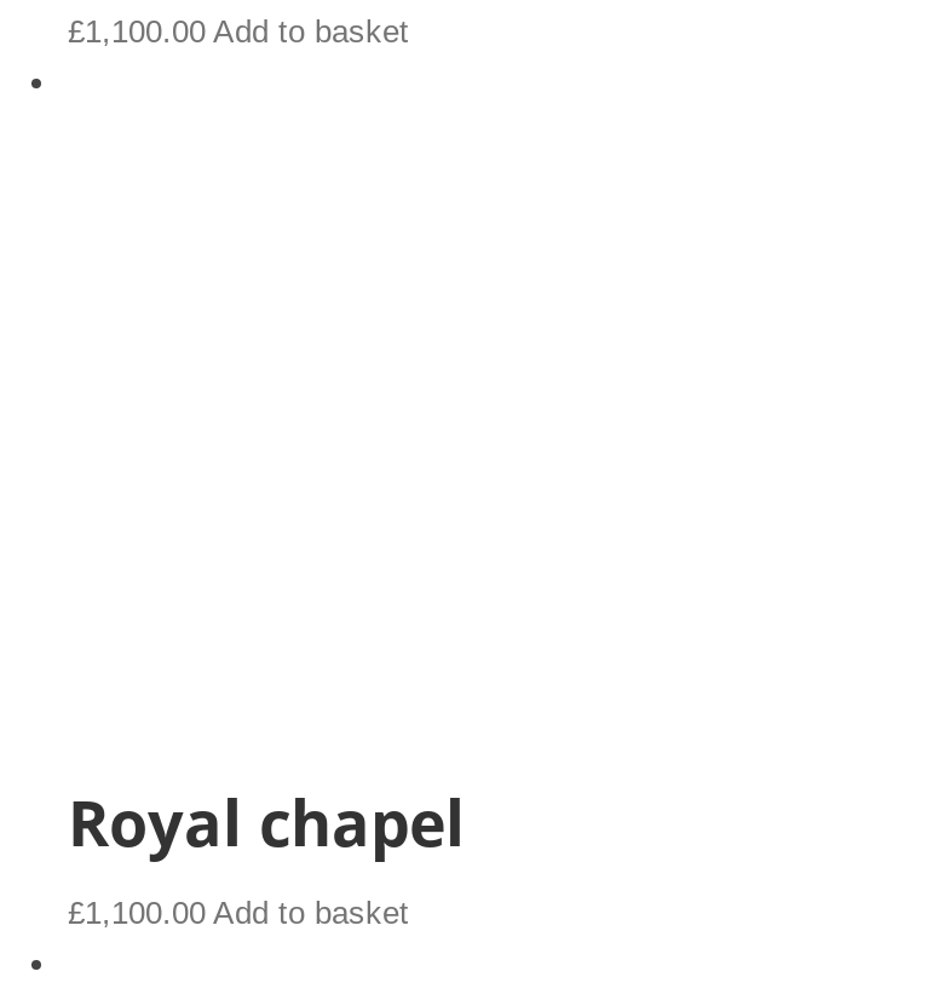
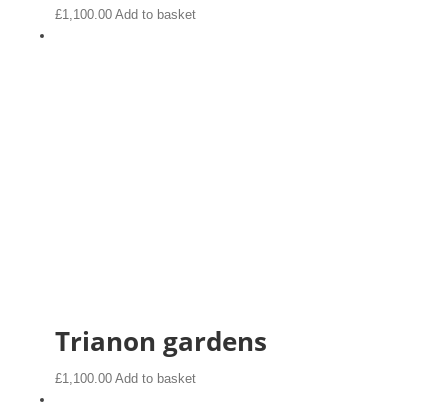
[68,778,465,866] Royal chapel -> [55,323,267,359] Trianon gardens

